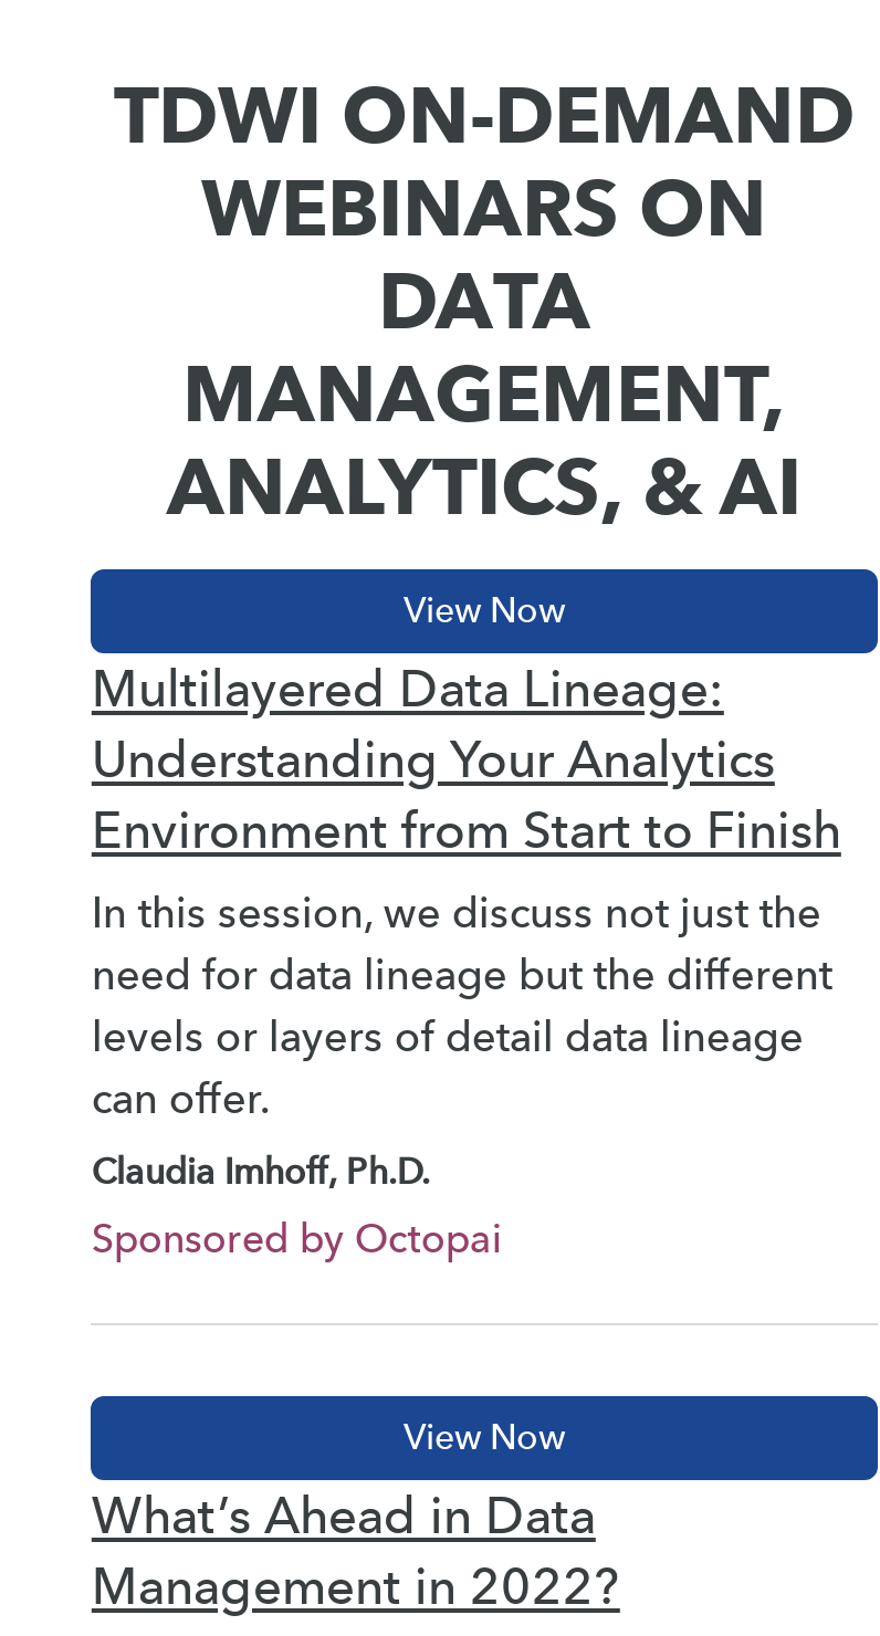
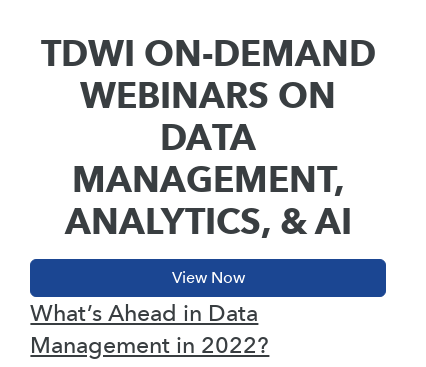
[92,657,841,1263] Multilayered Data Lineage: | Understanding Your Analytics | Environment from Start to Finish | In this session, we discuss not just the | need for data lineage but the different | levels or layers of detail data lineage | can offer. | Claudia Imhoff, Ph.D. | Sponsored by Octopai -> none

